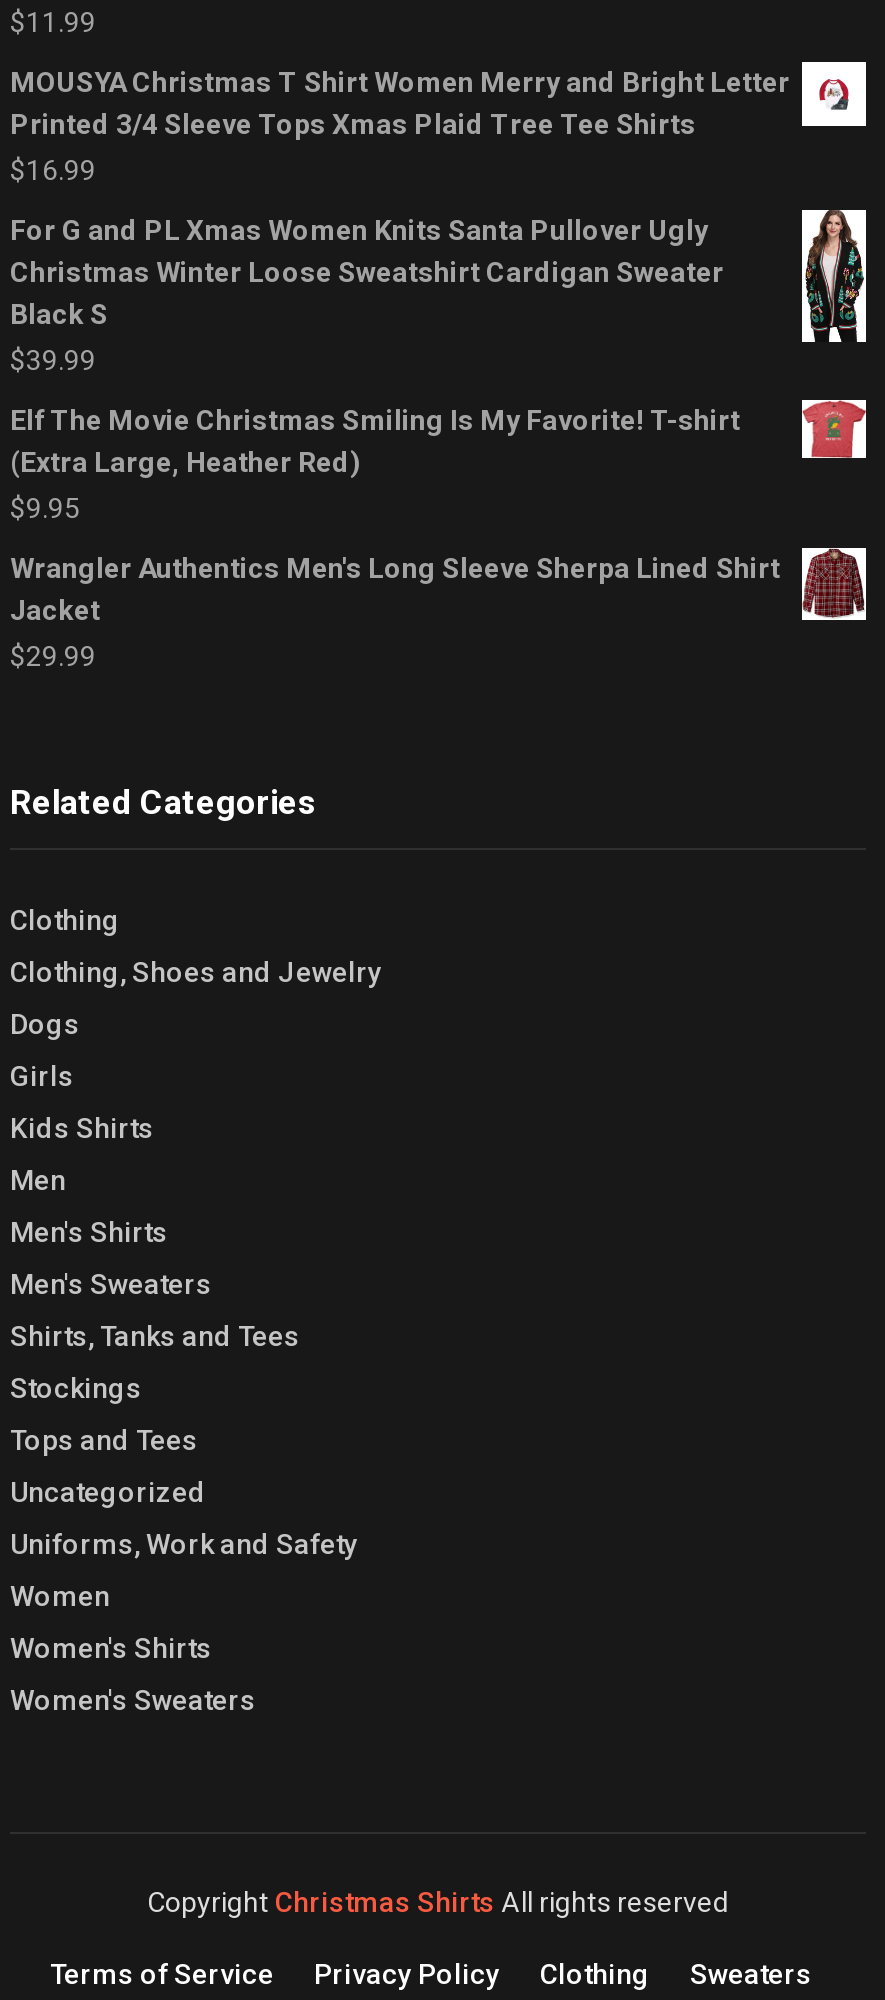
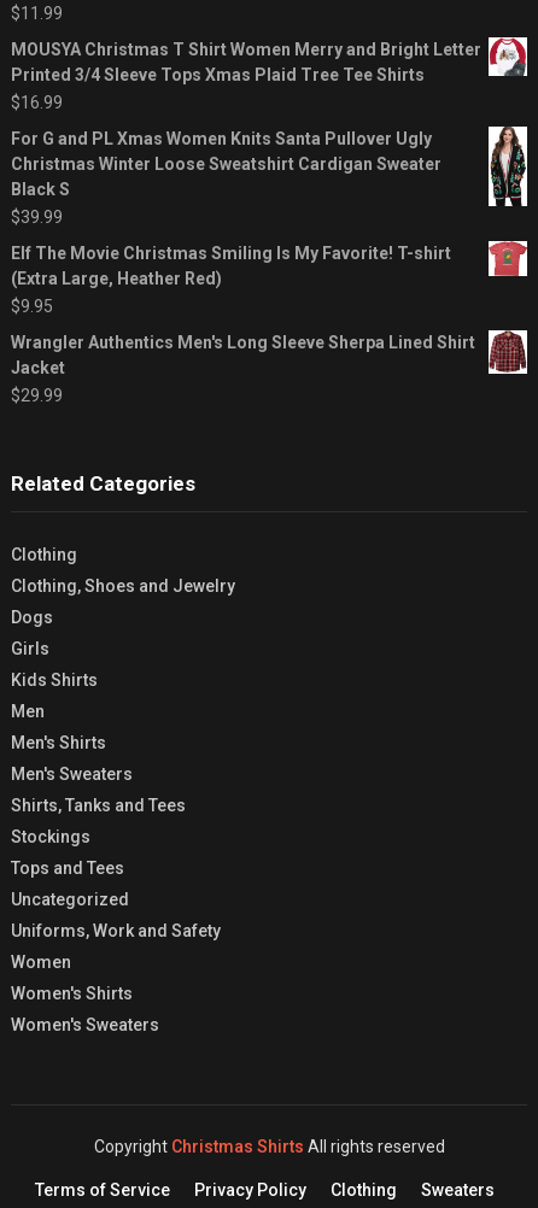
[802,62,866,128] [image] -> [489,36,527,77] [image]

